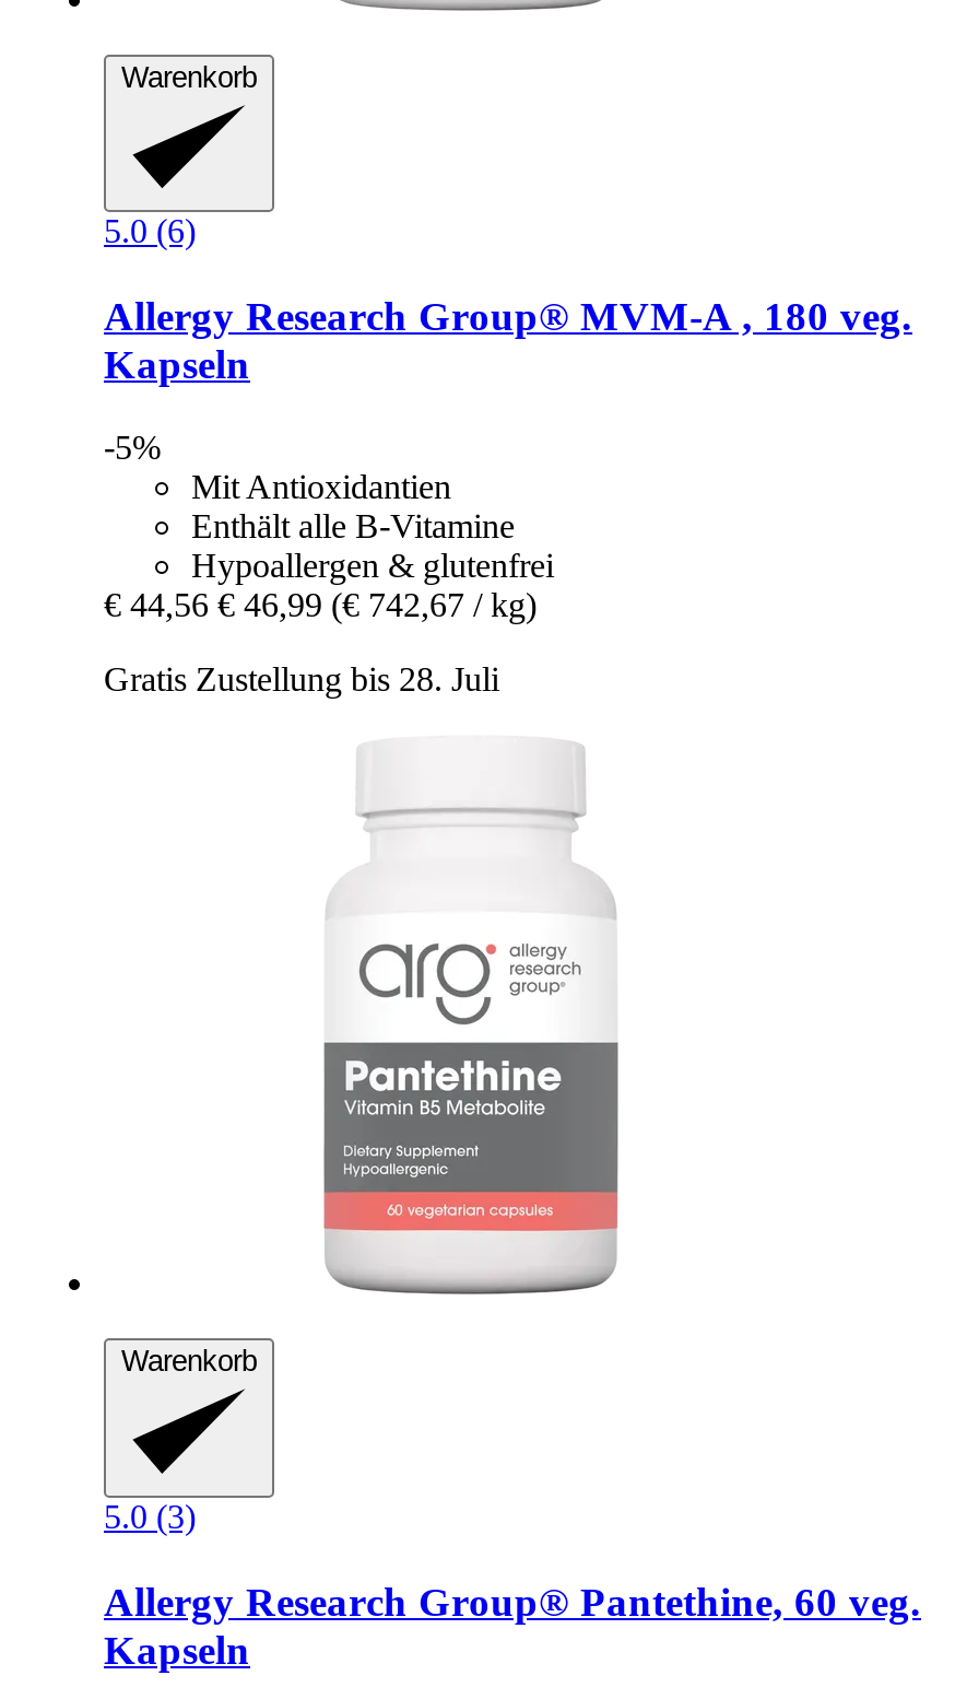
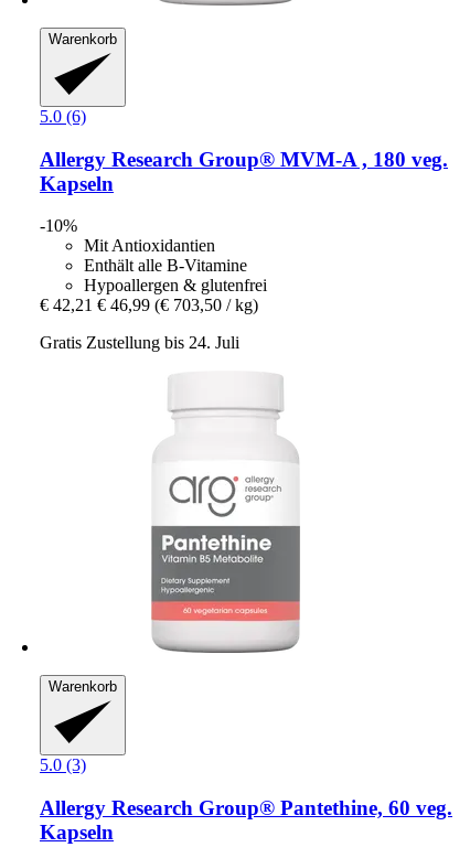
[104,430,161,467] -5% -> [40,217,77,235] -10%
[104,587,537,624] € 44,56 € 46,99 (€ 742,67 / kg) -> [40,296,258,315] € 42,21 € 46,99 (€ 703,50 / kg)
[104,661,499,699] Gratis Zustellung bis 28. Juli -> [40,334,239,352] Gratis Zustellung bis 24. Juli

